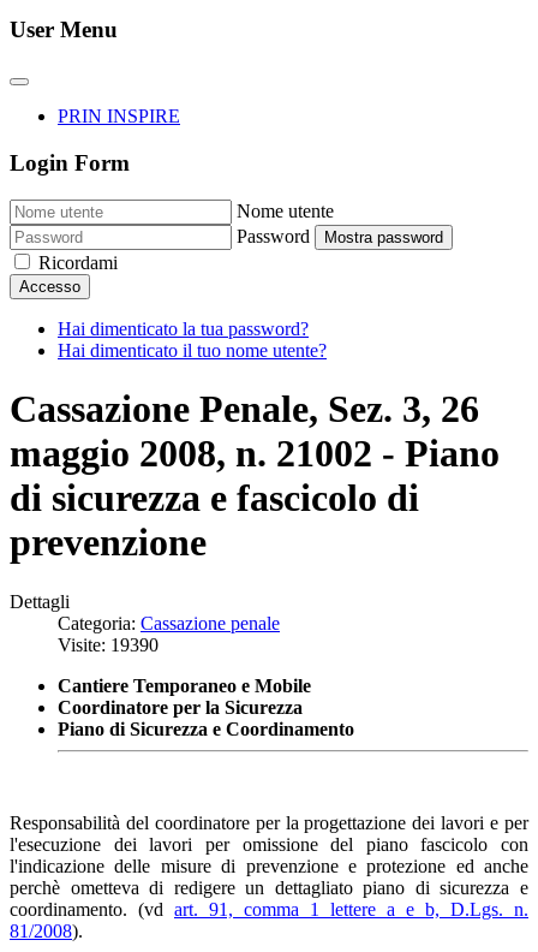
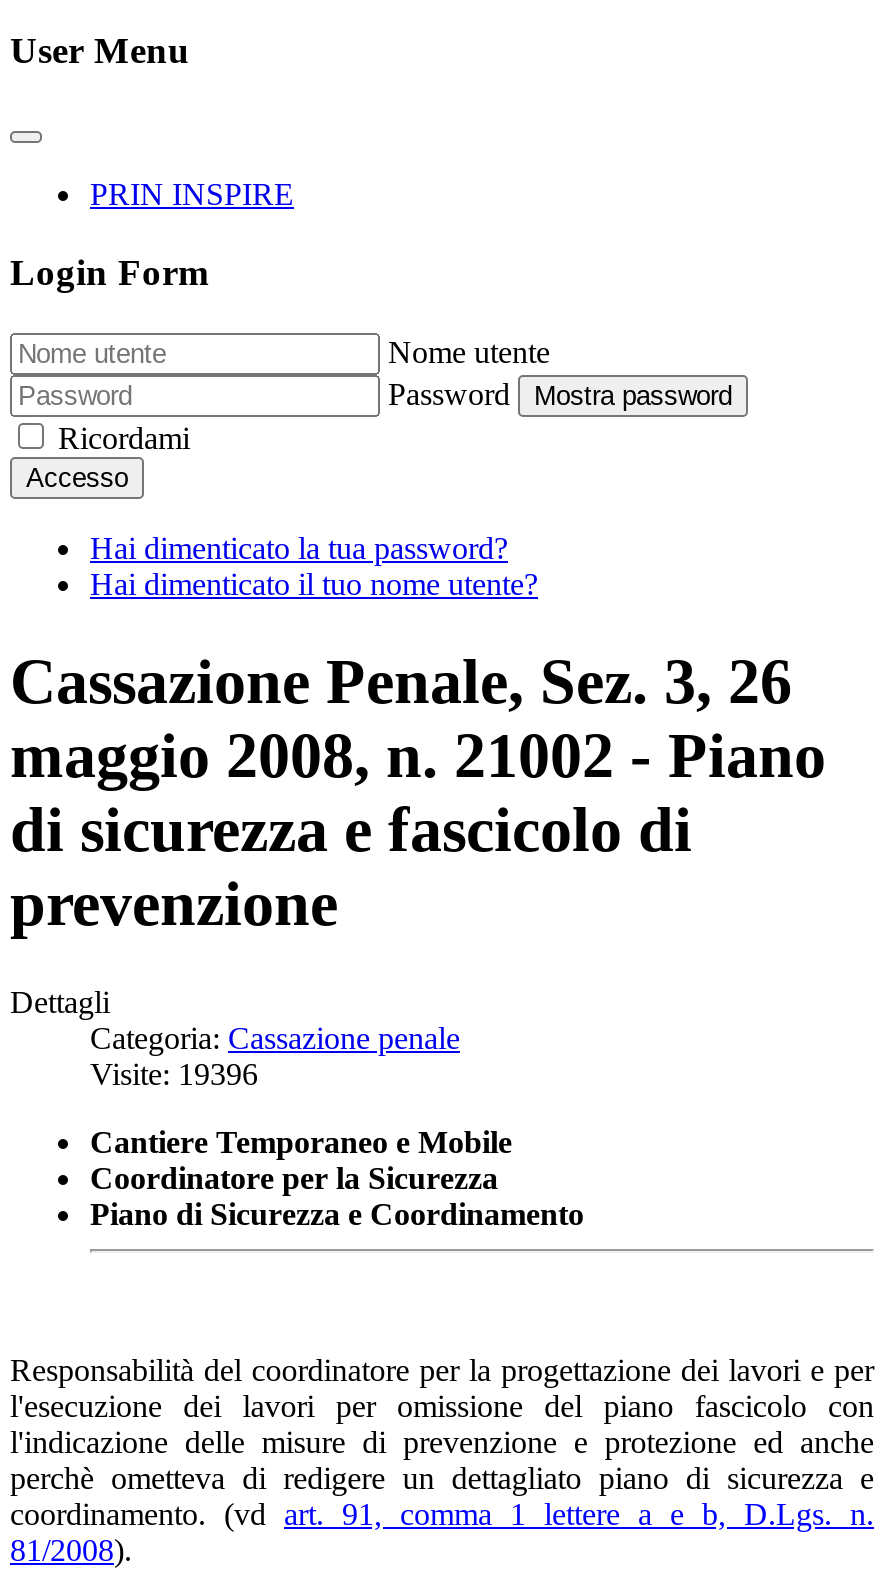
[58,634,159,655] Visite: 19390 -> [90,1056,258,1090] Visite: 19396

